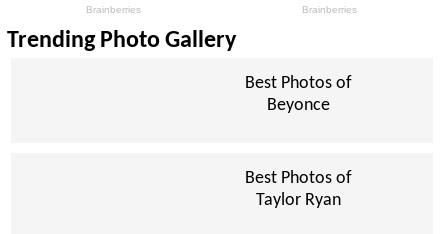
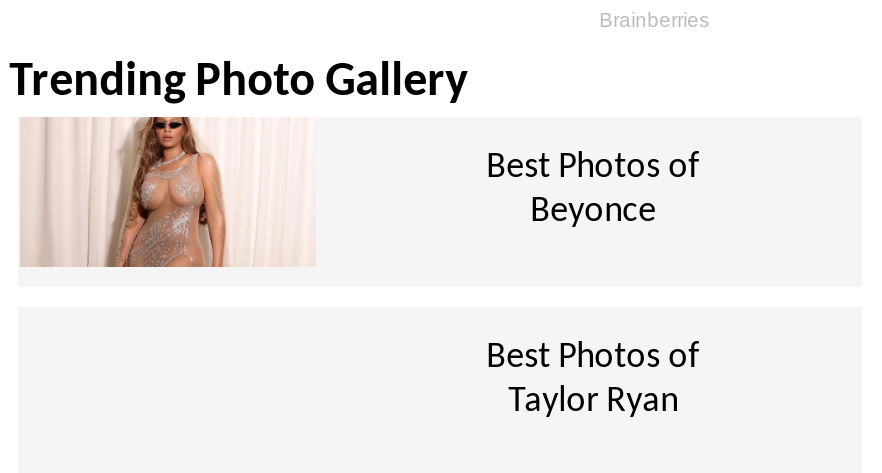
none -> [20,115,298,269] [image]

